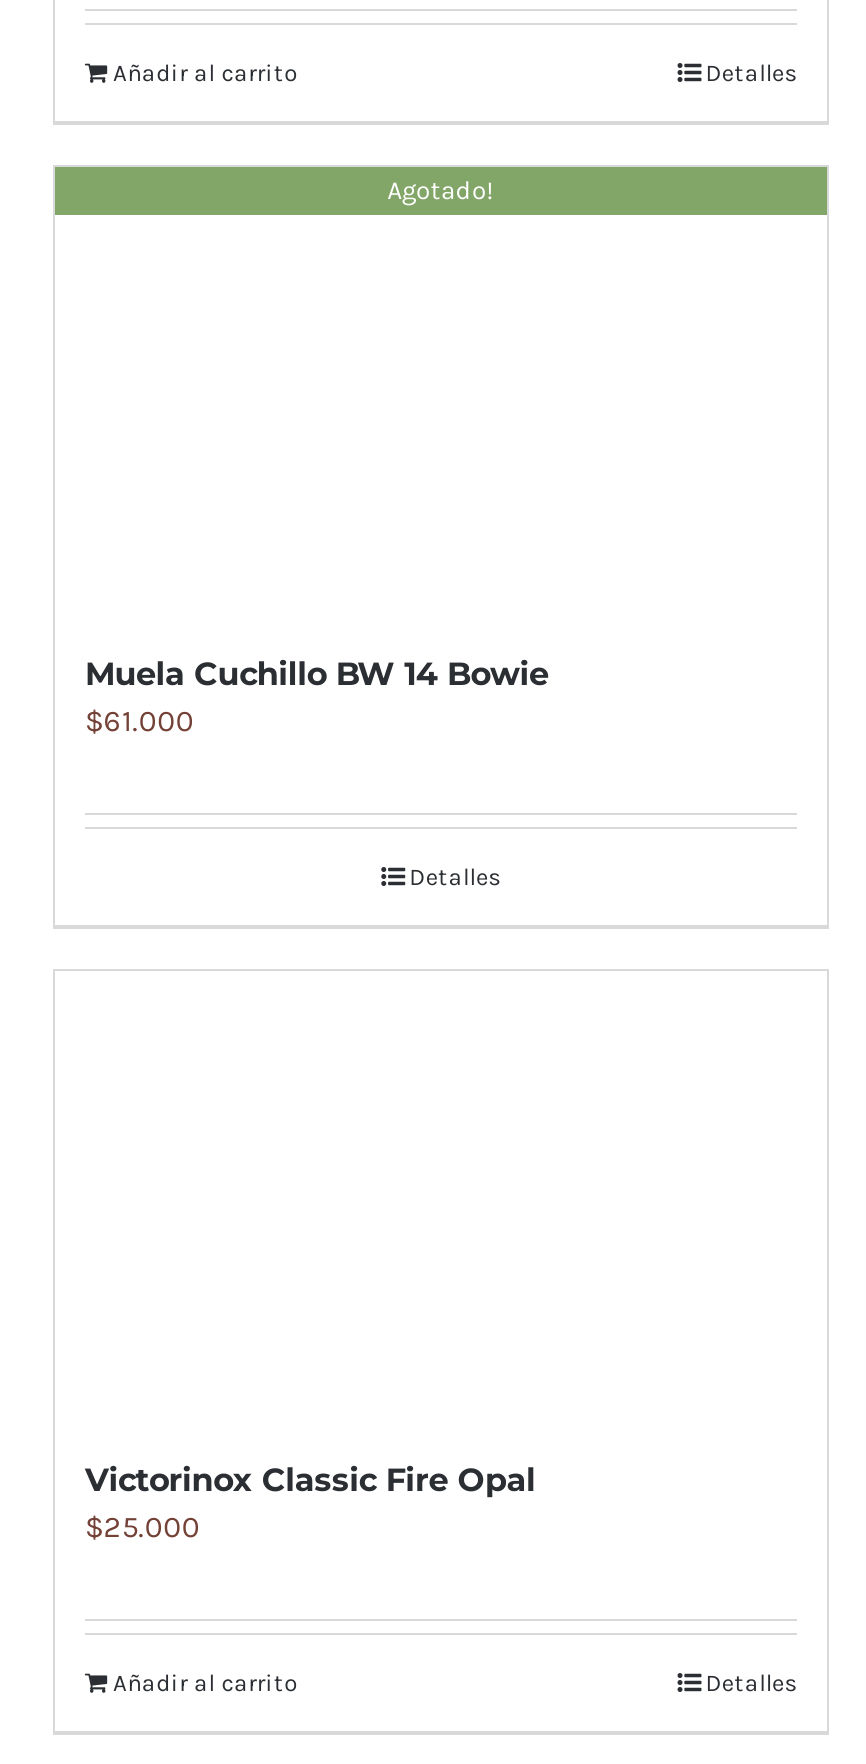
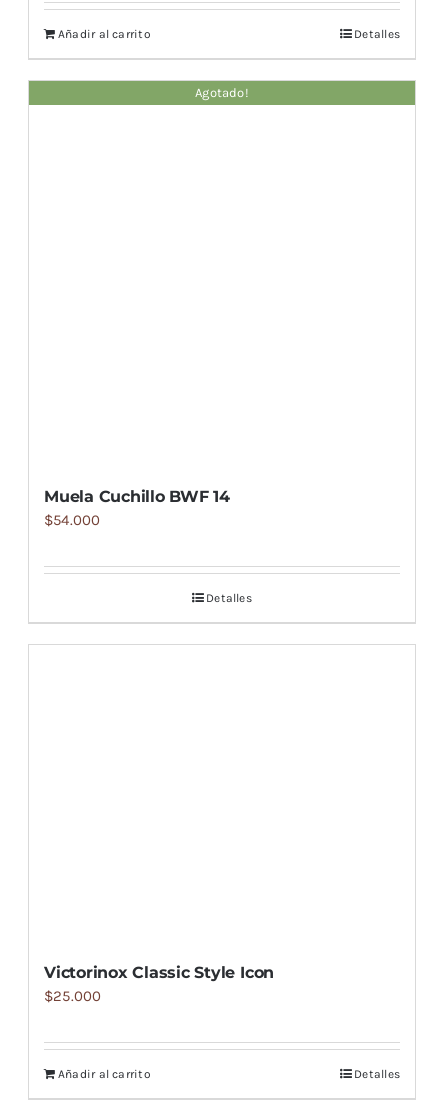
[85,654,549,738] Muela Cuchillo BW 14 Bowie | $61.000 -> [44,487,230,529] Muela Cuchillo BWF 14 | $54.000
[85,1460,536,1498] Victorinox Classic Fire Opal -> [44,963,274,982] Victorinox Classic Style Icon

